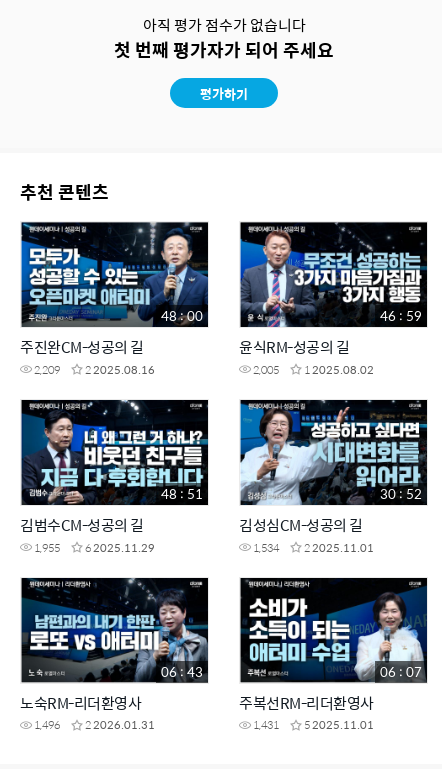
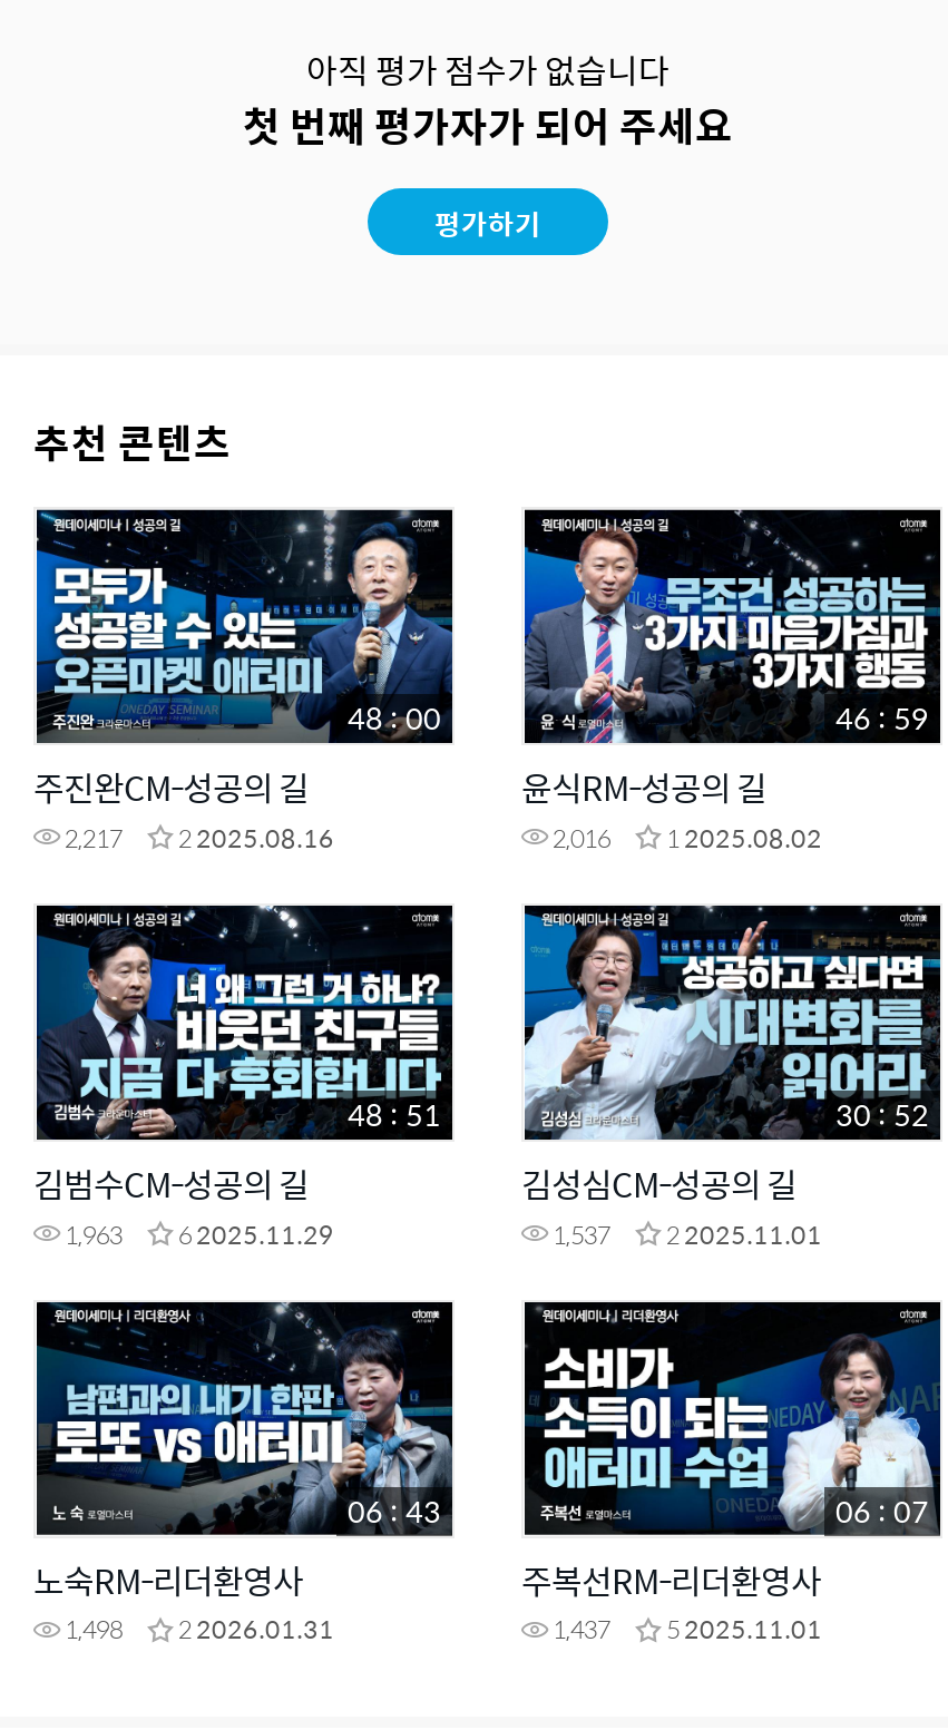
[34,361,155,378] 2,209 2 2025.08.16 -> [65,818,334,856] 2,217 2 2025.08.16
[253,361,374,378] 2,005 1 2025.08.02 -> [553,818,822,856] 2,016 1 2025.08.02
[34,538,155,555] 1,955 6 2025.11.29 -> [65,1214,334,1252] 1,963 6 2025.11.29
[253,538,374,555] 1,534 2 2025.11.01 -> [553,1214,822,1252] 1,537 2 2025.11.01
[34,716,155,733] 1,496 2 2026.01.31 -> [65,1610,334,1648] 1,498 2 2026.01.31
[253,716,374,733] 1,431 5 2025.11.01 -> [553,1610,822,1648] 1,437 5 2025.11.01

